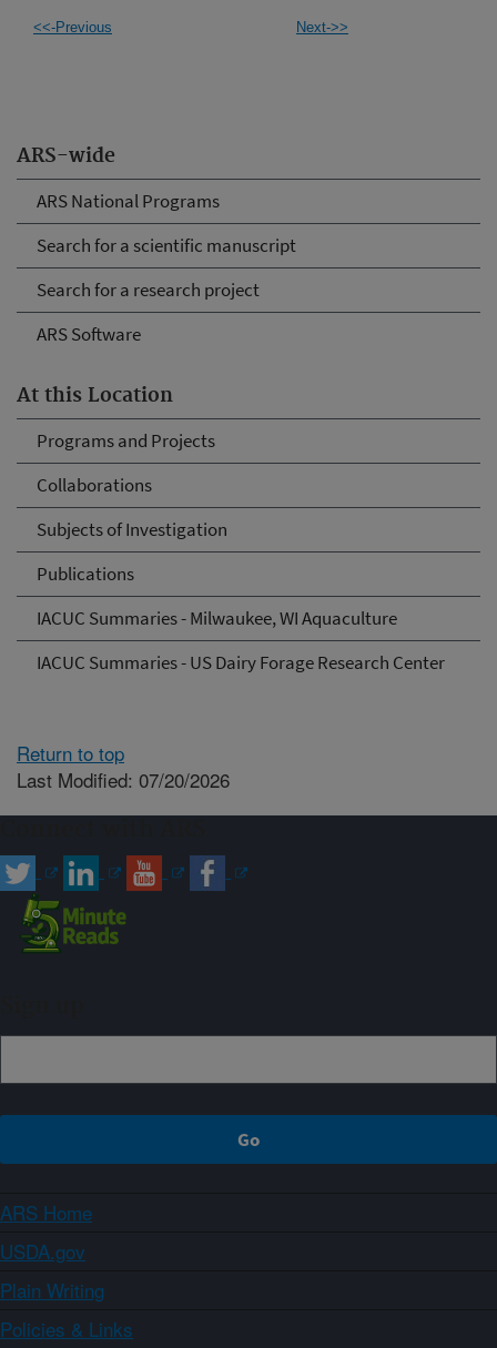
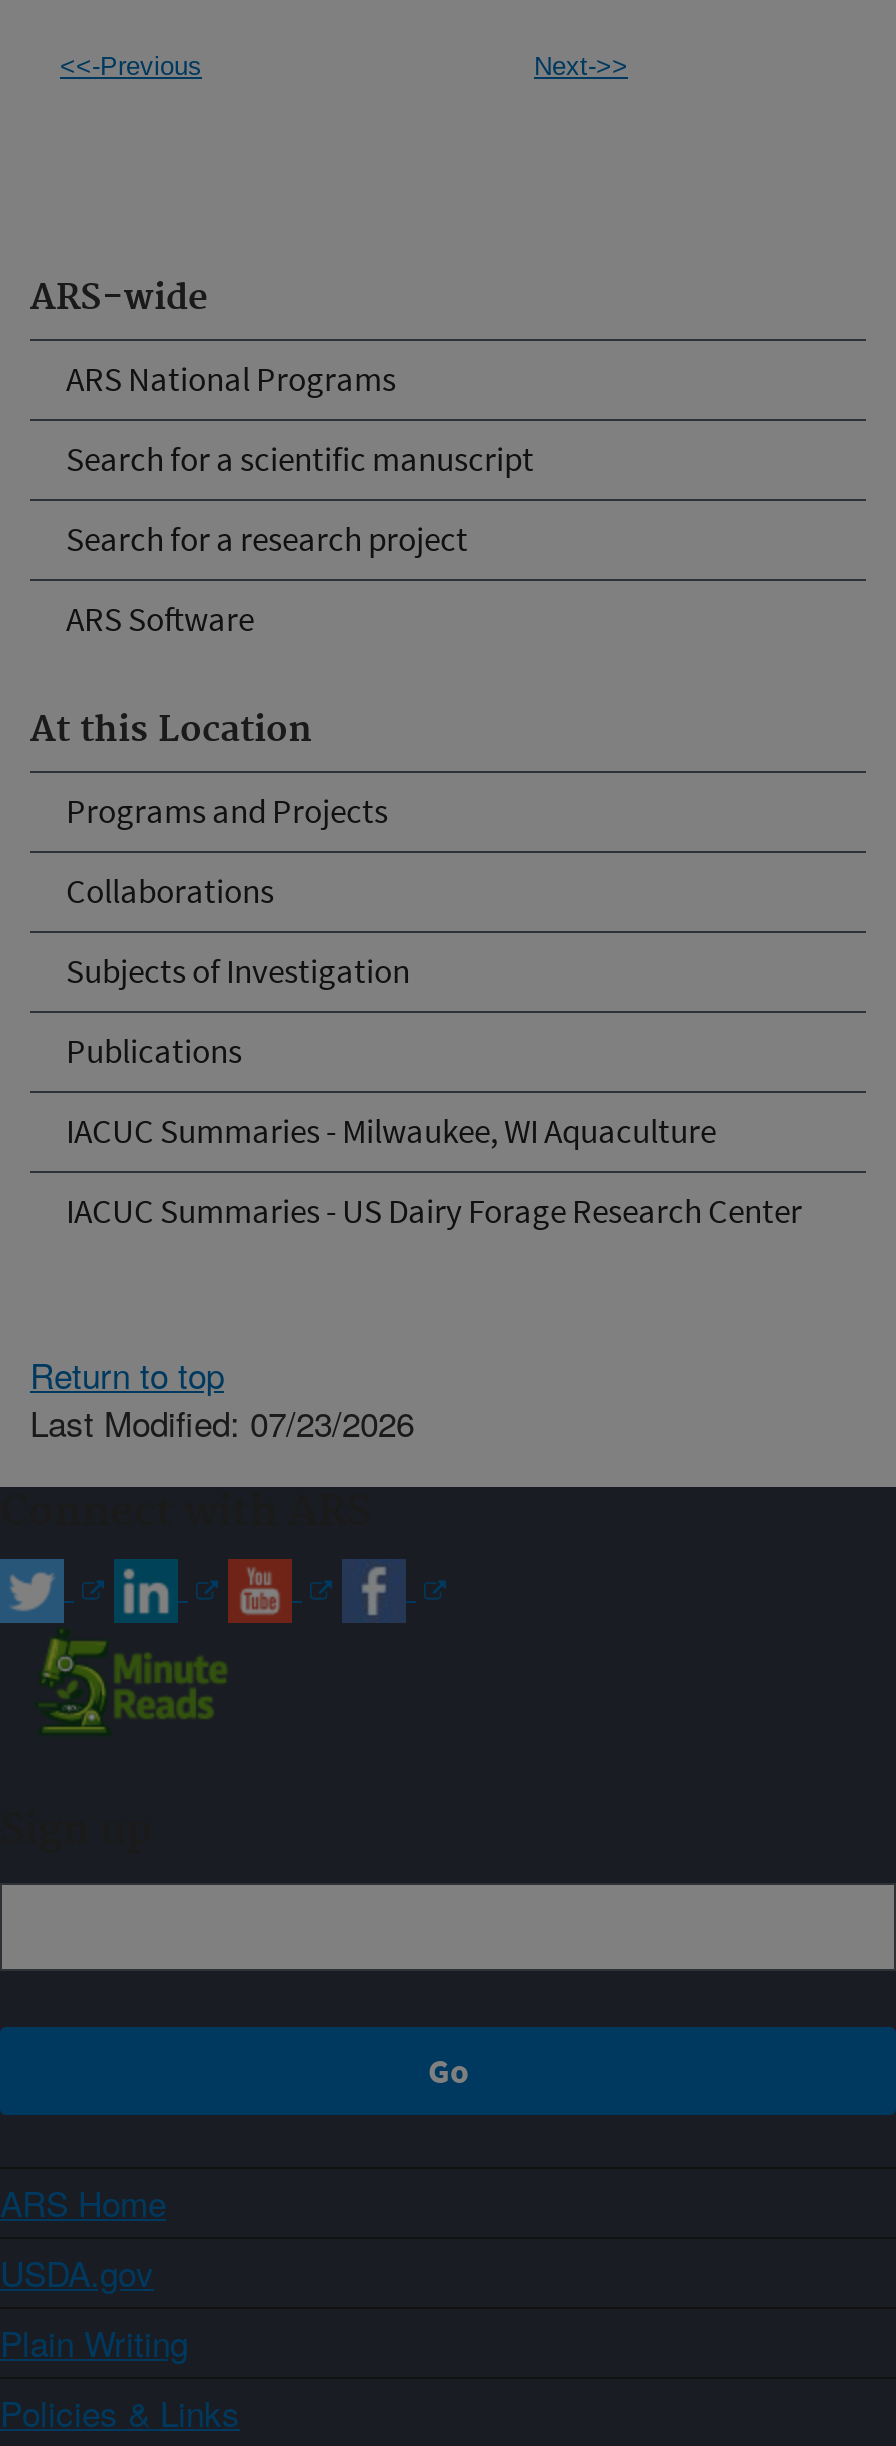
[17,765,230,793] Last Modified: 07/20/2026 -> [30,1396,414,1446] Last Modified: 07/23/2026

